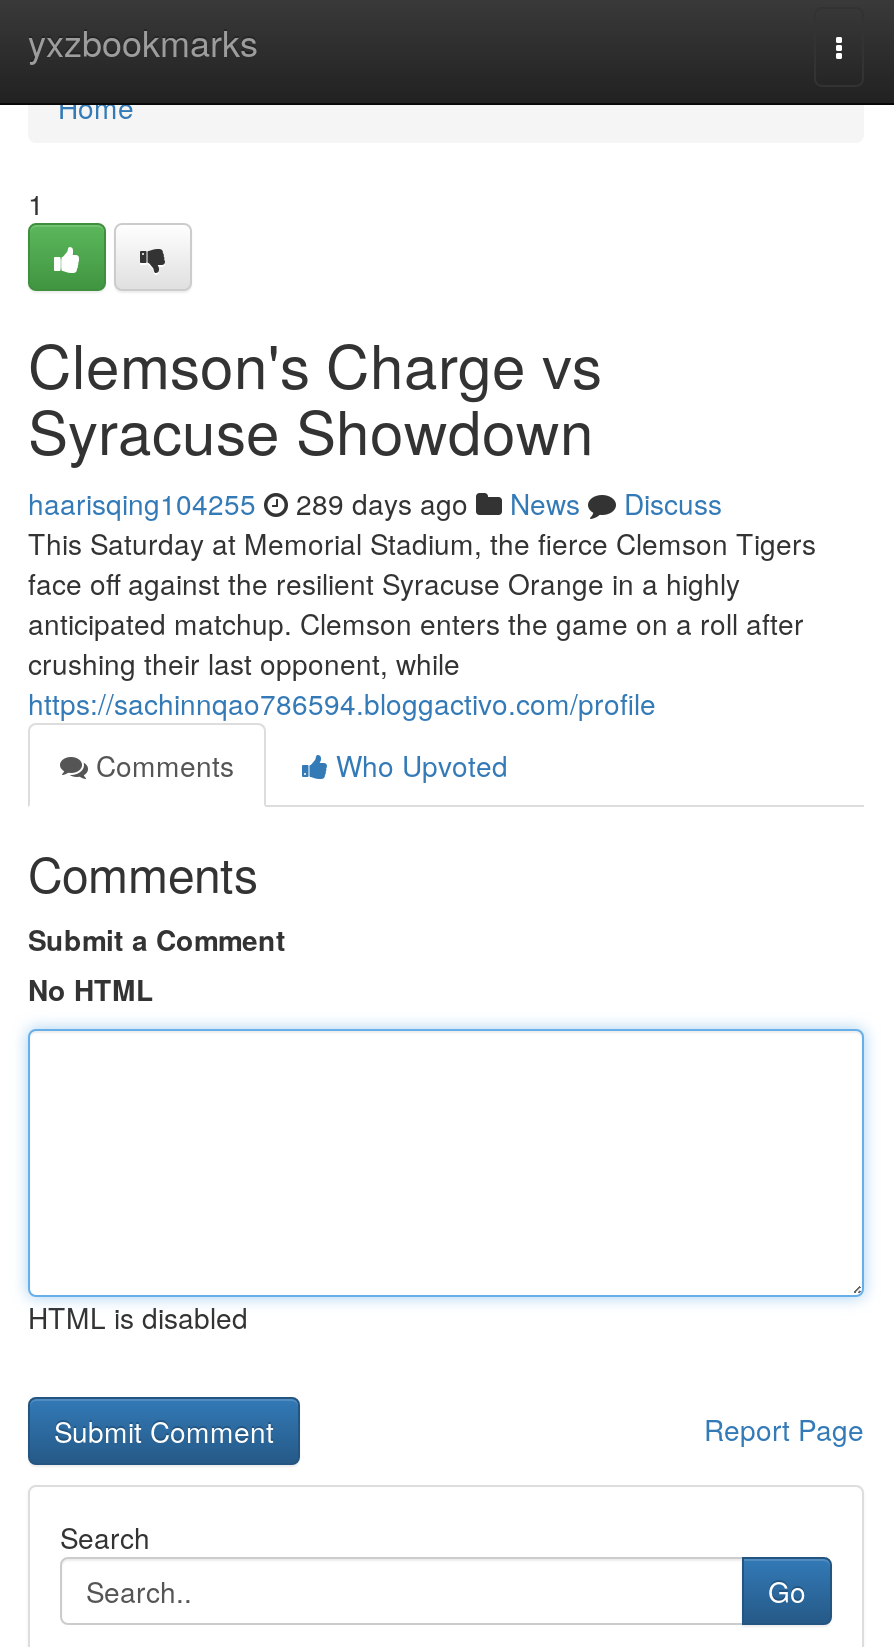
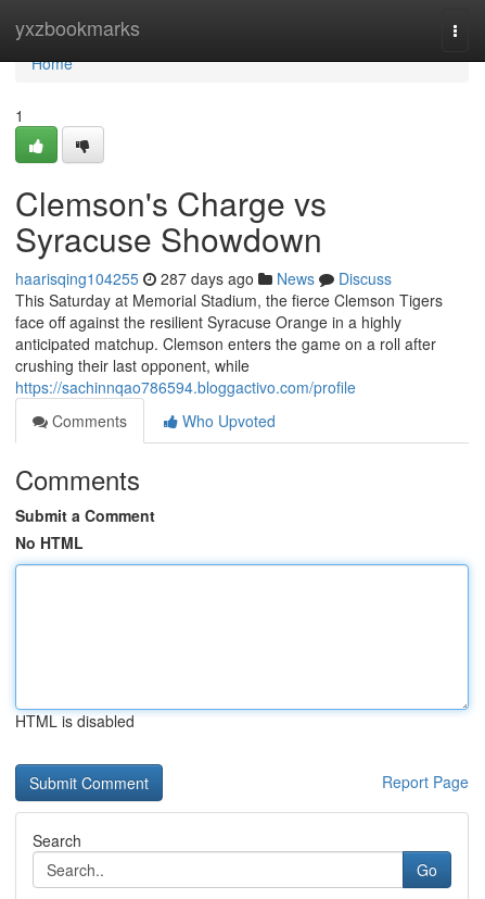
[28,483,722,523] haarisqing104255 289 days ago News Discuss -> [15,267,392,289] haarisqing104255 287 days ago News Discuss

